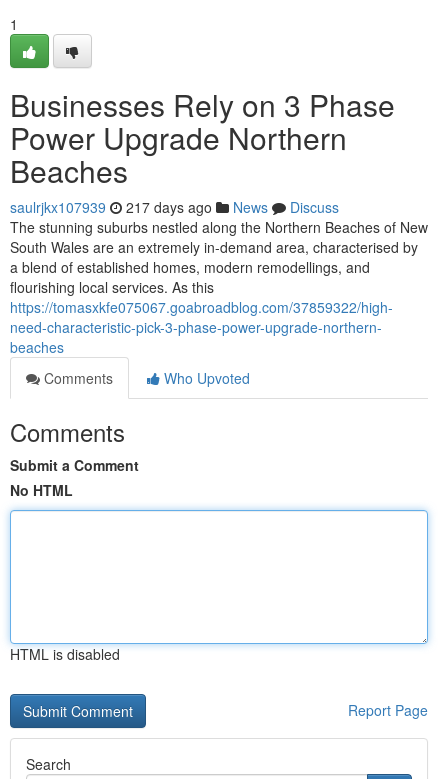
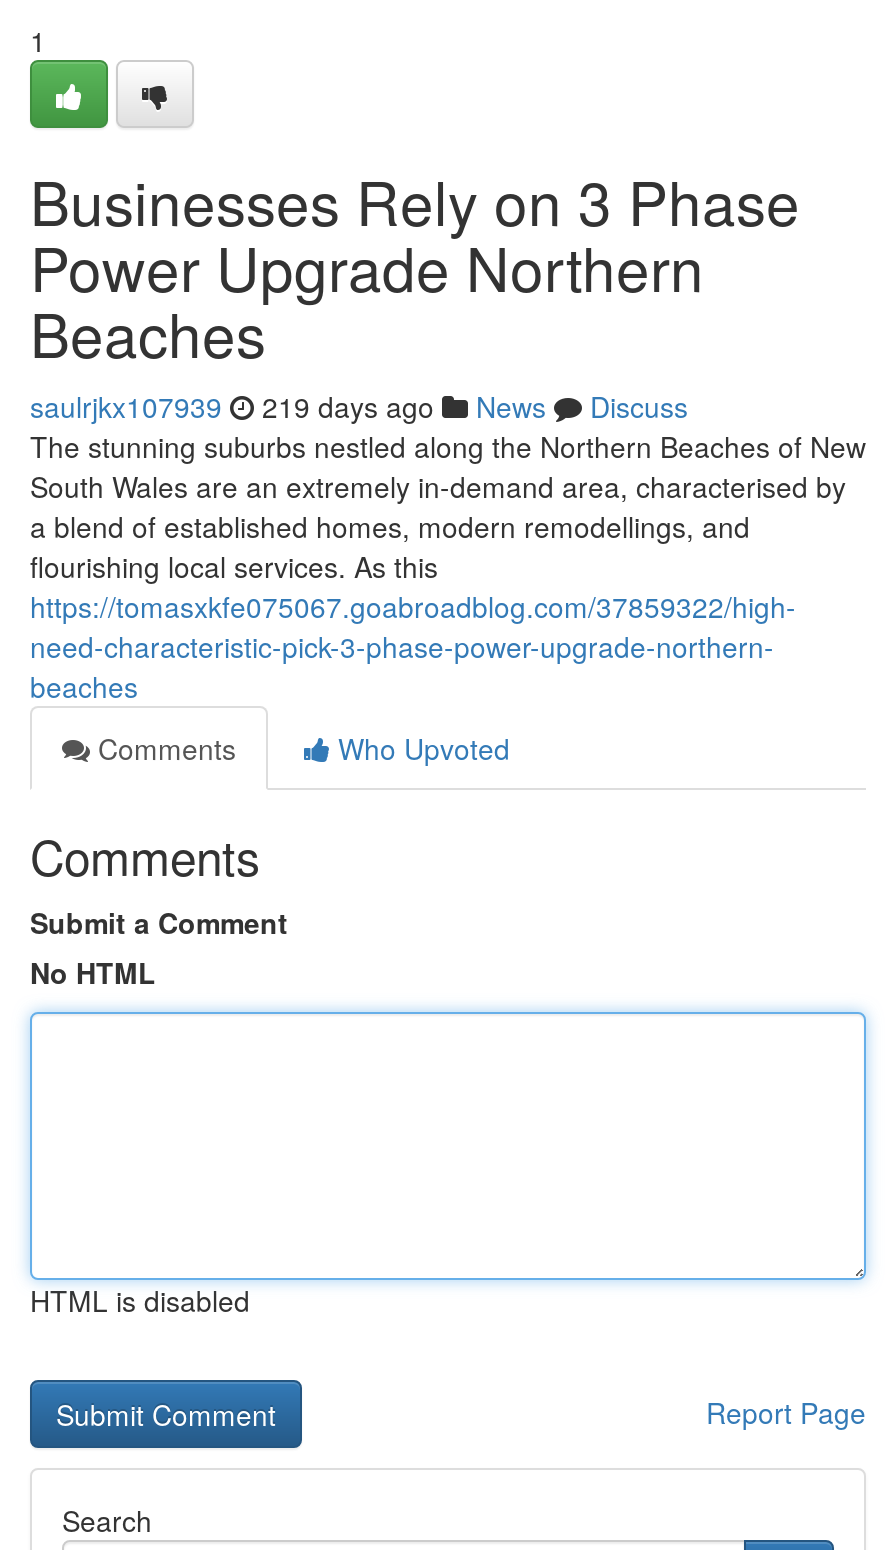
[10,197,339,217] saulrjkx107939 217 days ago News Discuss -> [30,386,688,426] saulrjkx107939 219 days ago News Discuss

